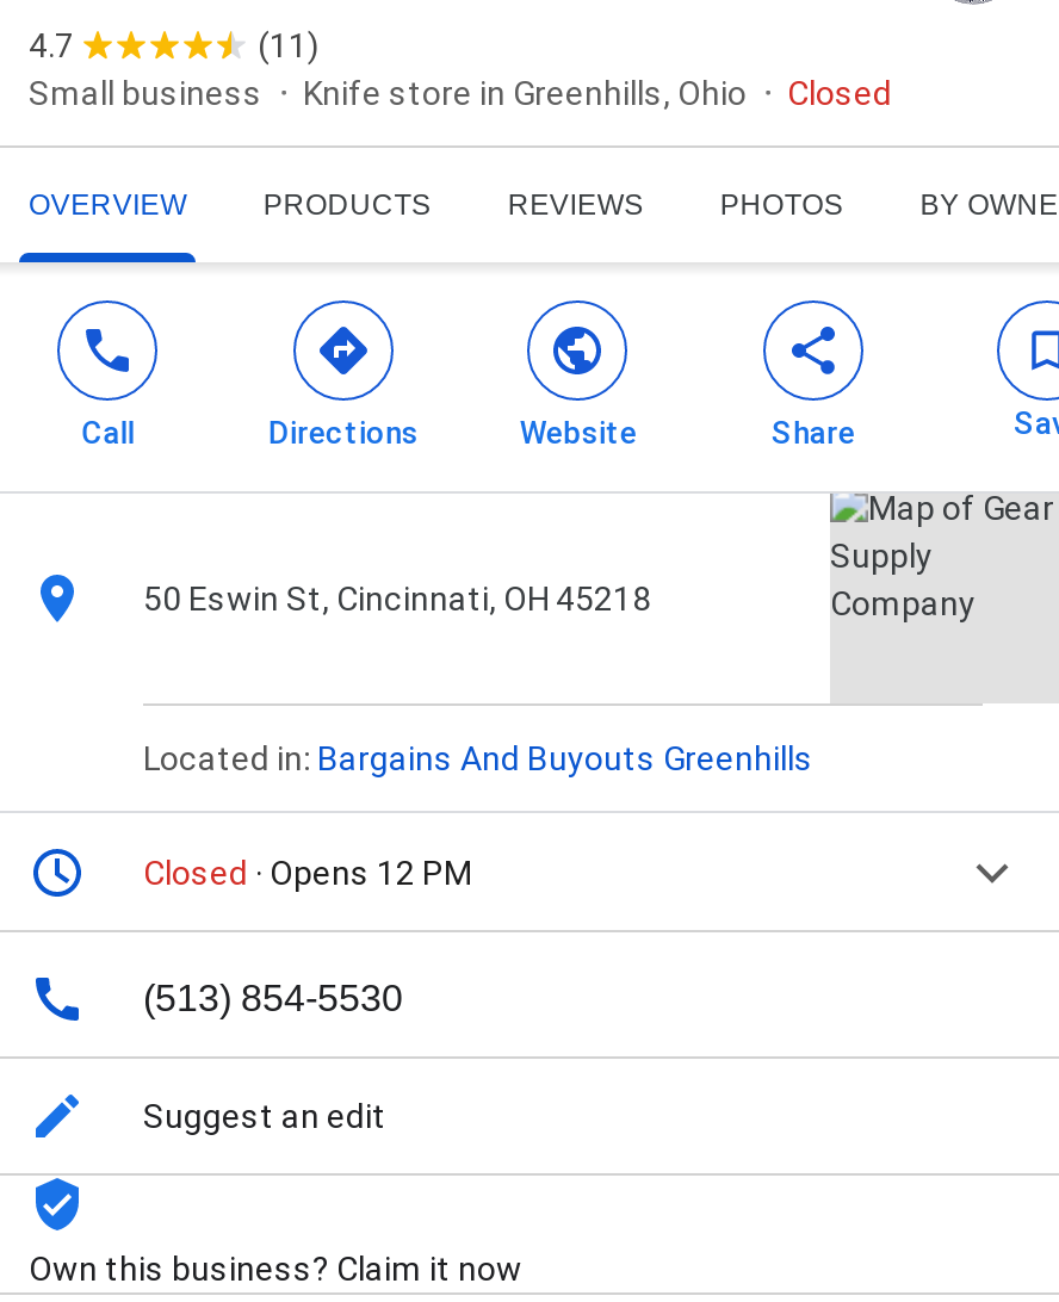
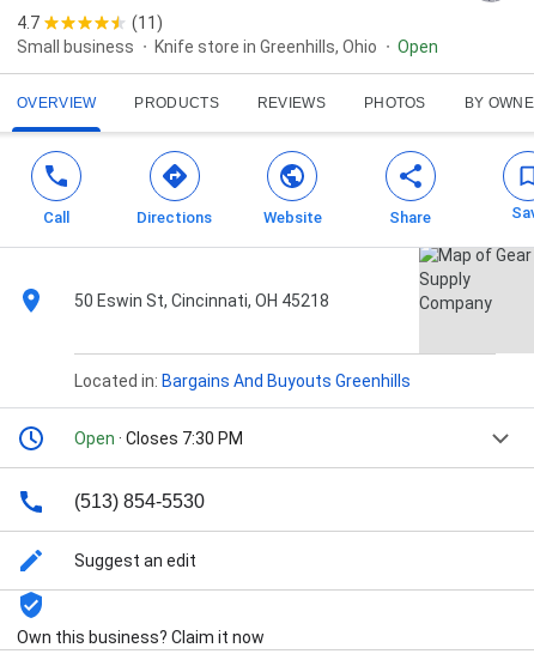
[787,74,892,113] Closed -> [398,37,438,57] Open
[143,854,472,892] Closed · Opens 12 PM -> [74,429,243,448] Open · Closes 7:30 PM

